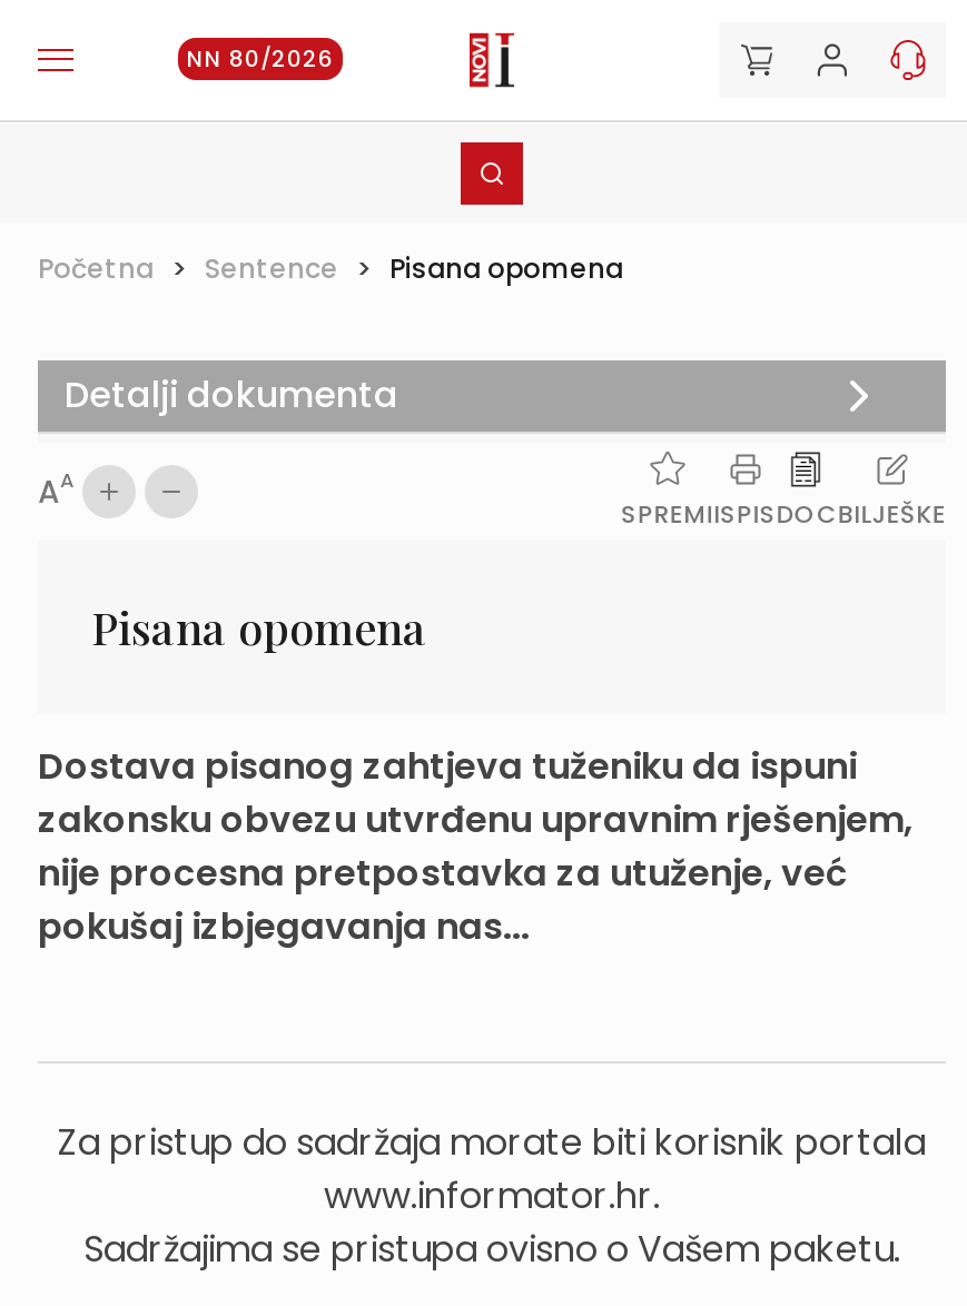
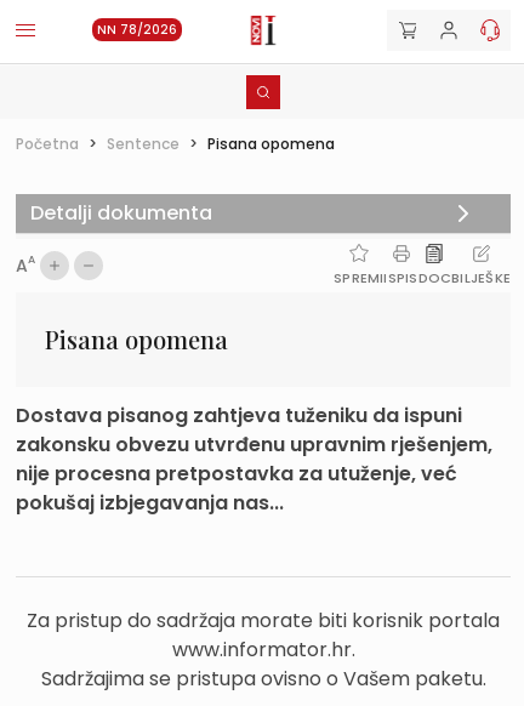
[187,42,334,76] NN 80/2026 -> [97,21,177,39] NN 78/2026

